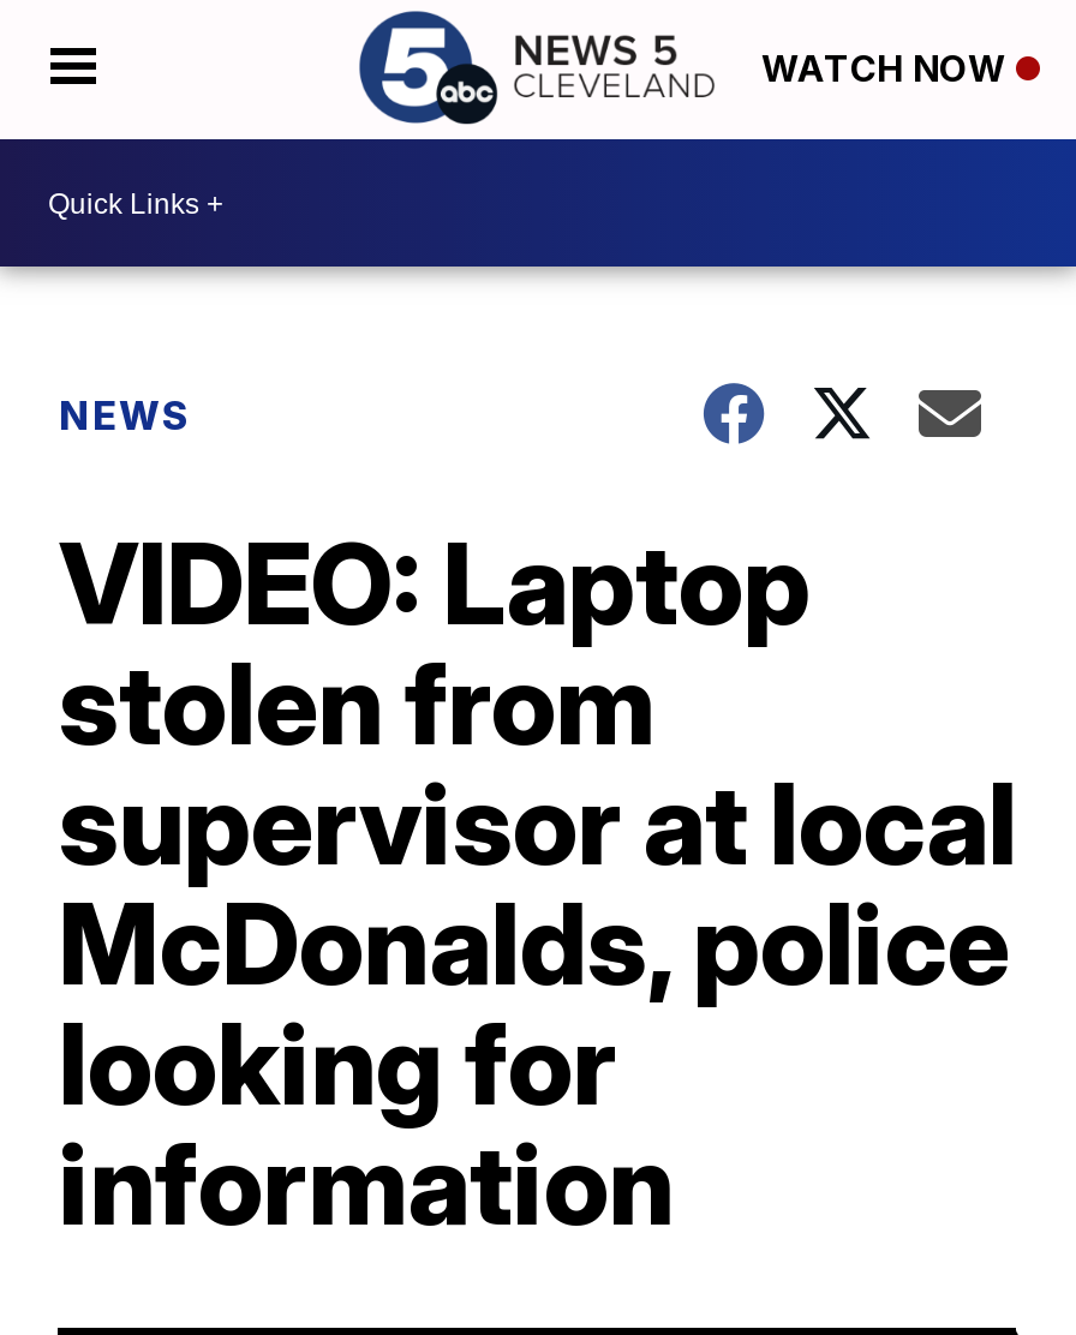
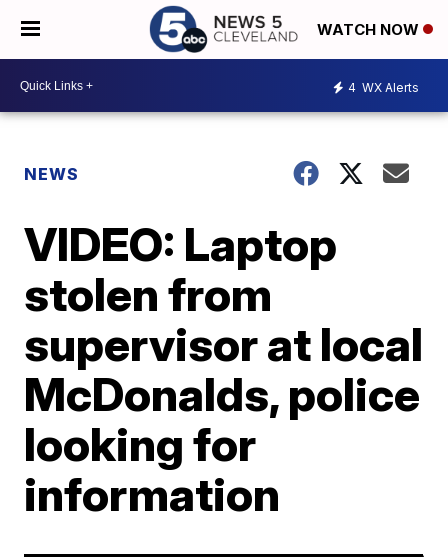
none -> [348,79,419,94] 4 WX Alerts

